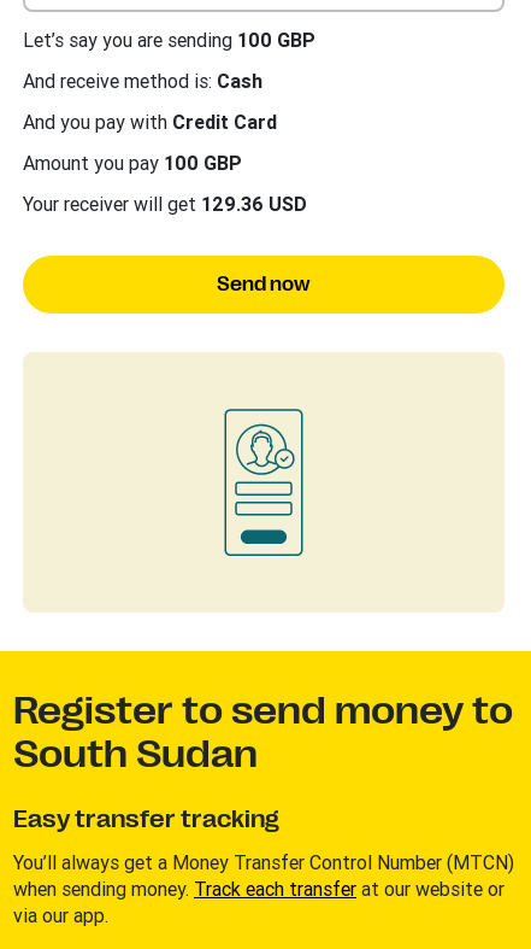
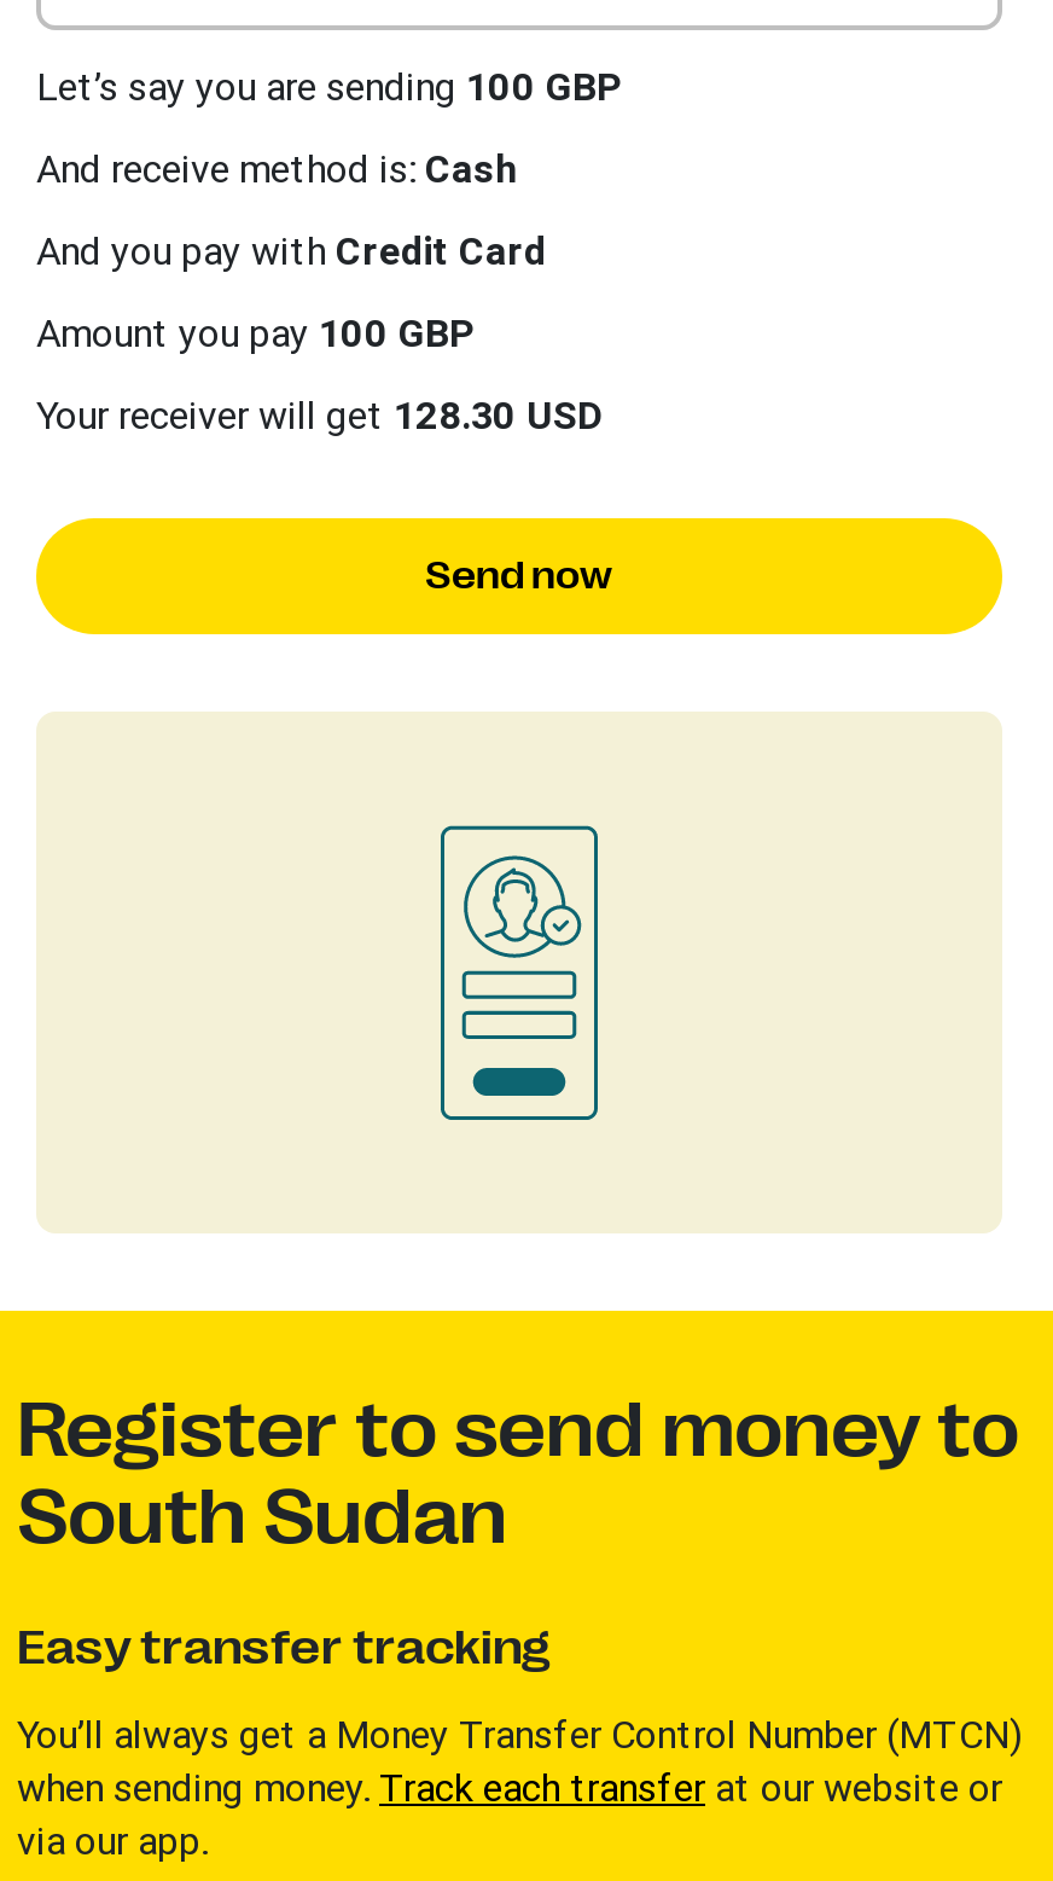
[23,191,307,215] Your receiver will get 129.36 USD -> [36,389,604,437] Your receiver will get 128.30 USD

